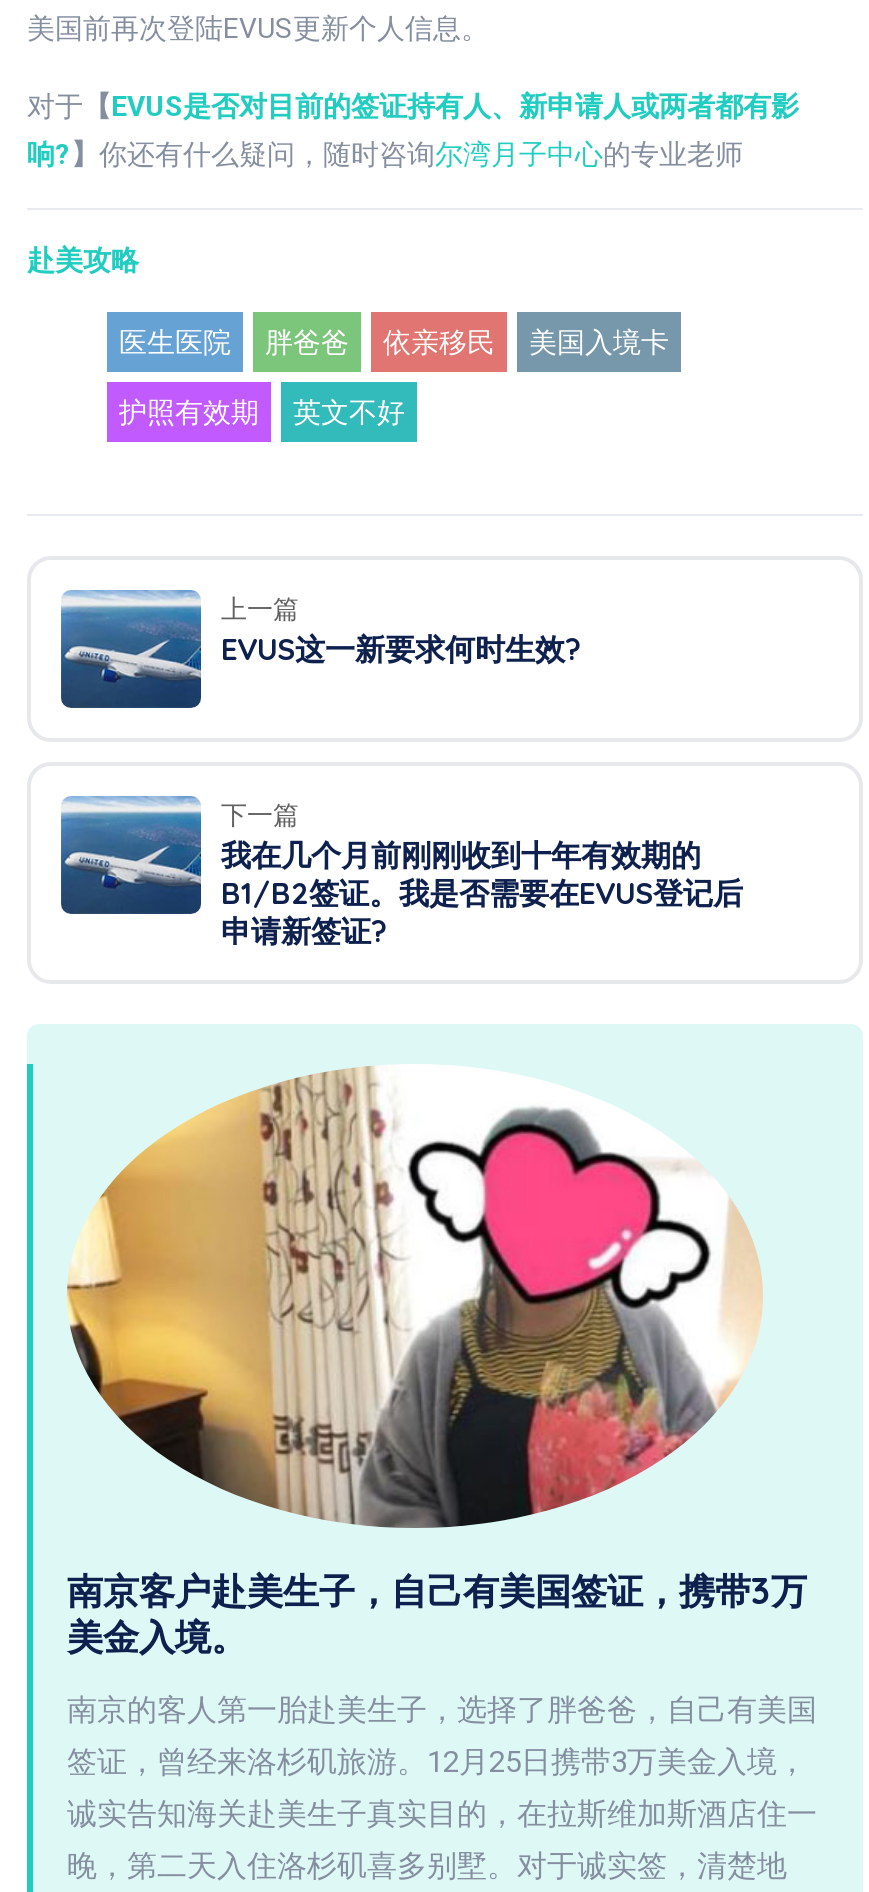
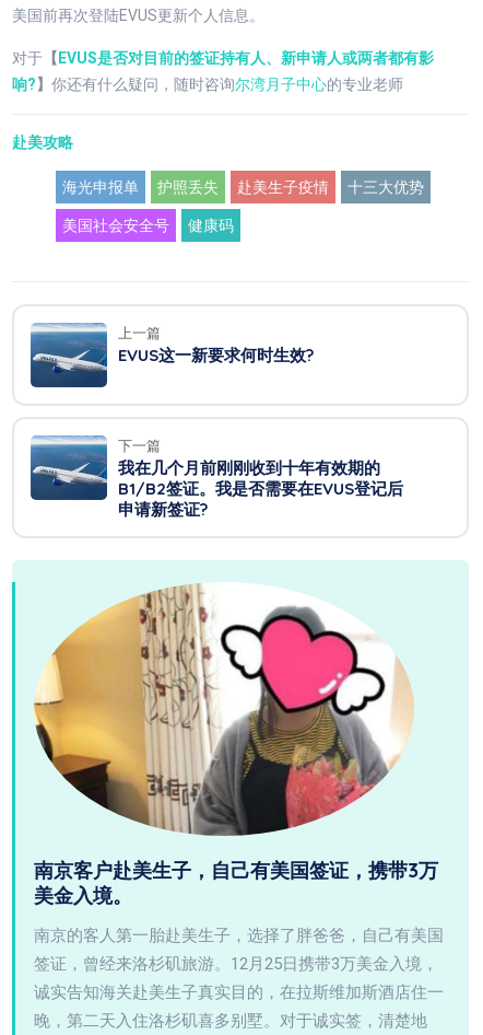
[119,326,669,358] 医生医院 | 胖爸爸 | 依亲移民 | 美国入境卡 -> [62,178,424,196] 海光申报单 | 护照丢失 | 赴美生子疫情 | 十三大优势
[119,396,405,428] 护照有效期 | 英文不好 -> [62,217,234,234] 美国社会安全号 | 健康码

